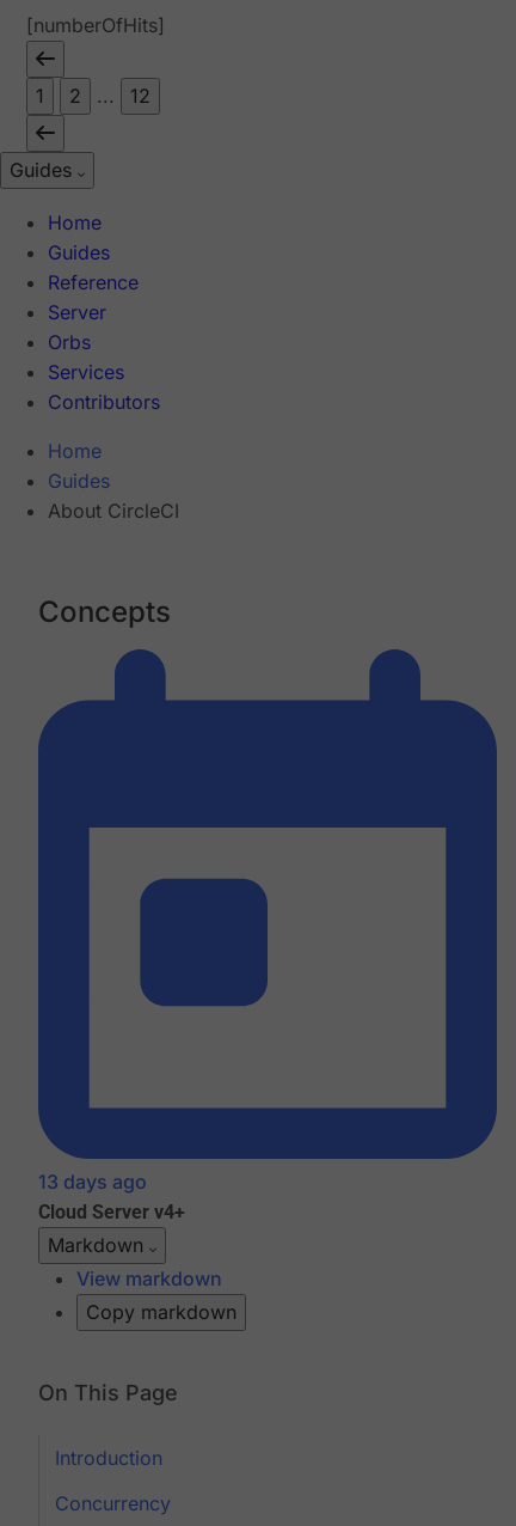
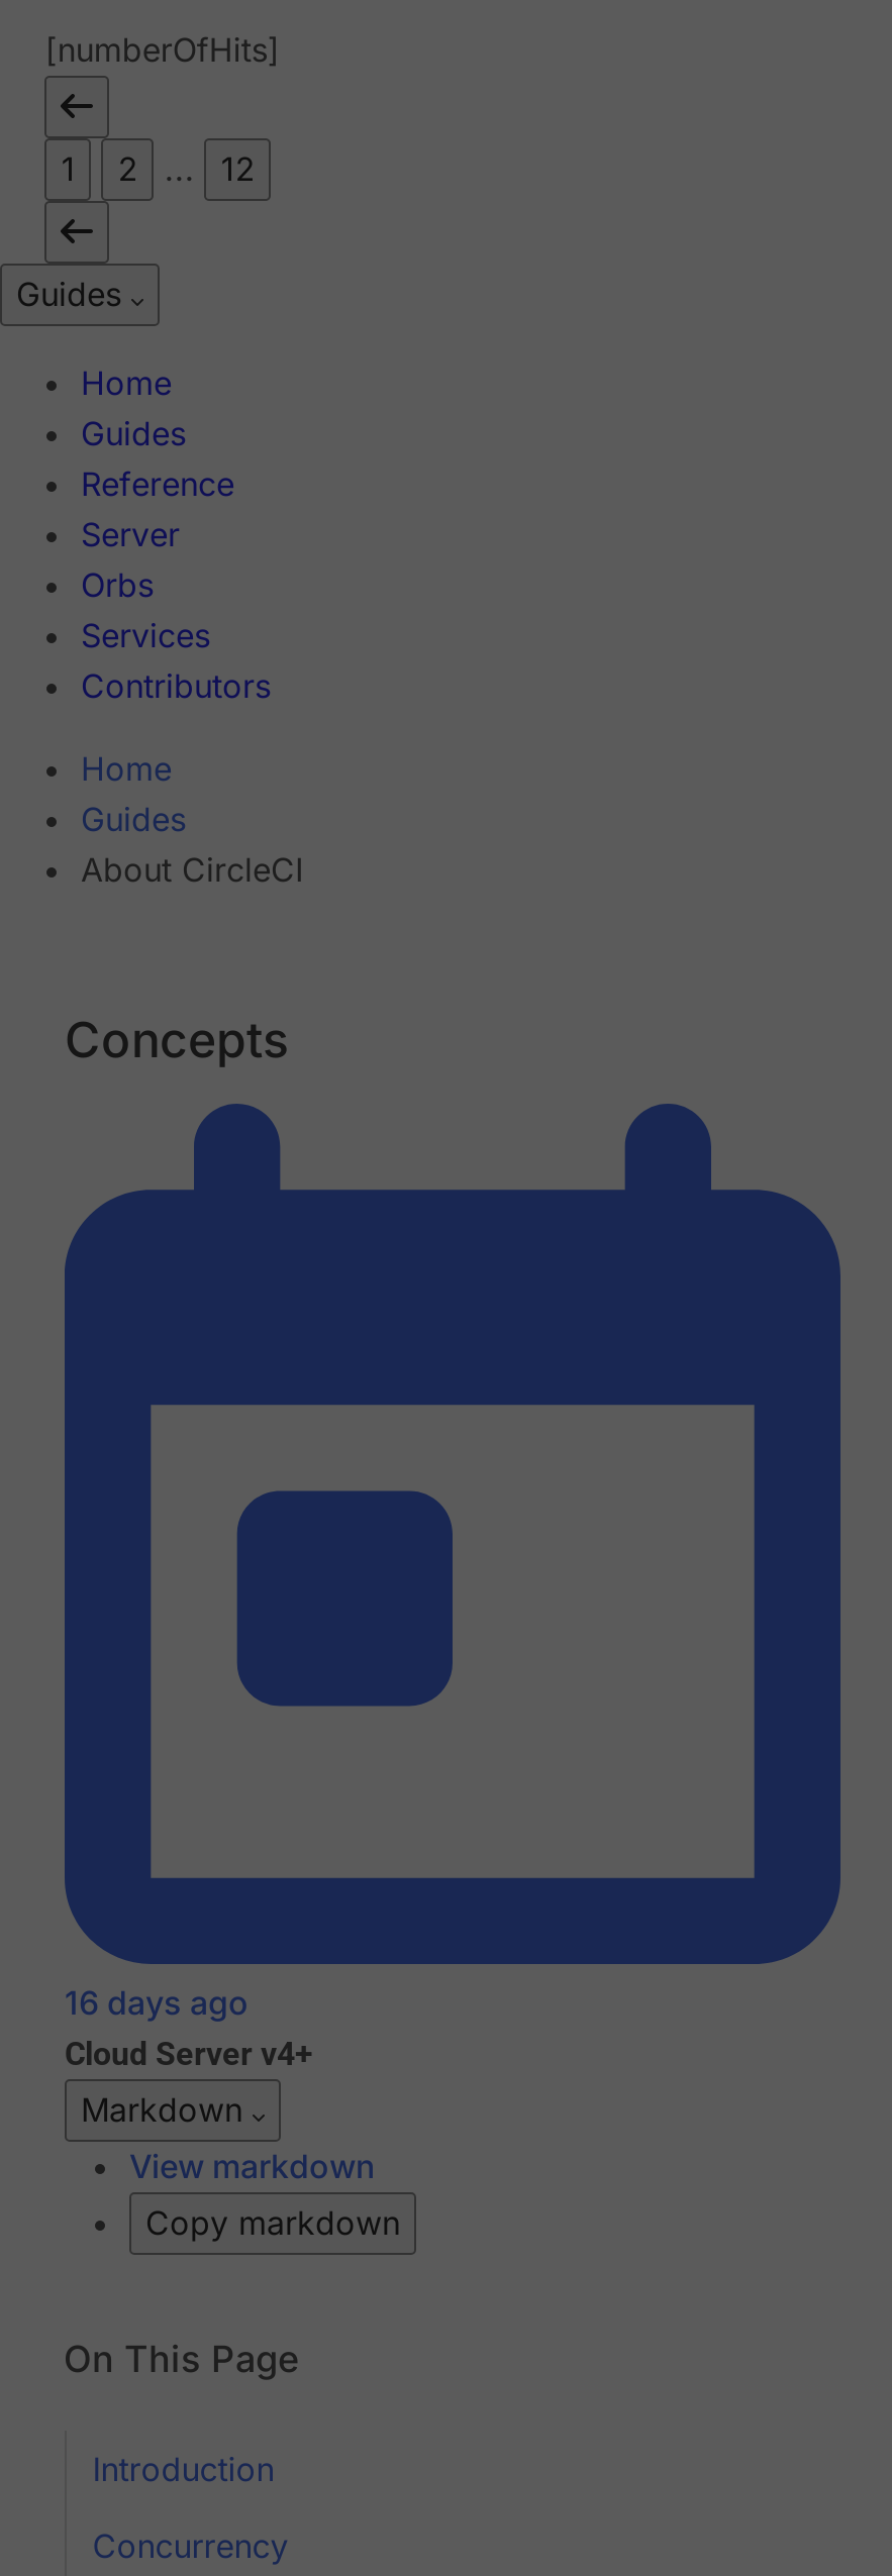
[38,1170,147,1194] 13 days ago -> [65,1983,249,2024] 16 days ago

